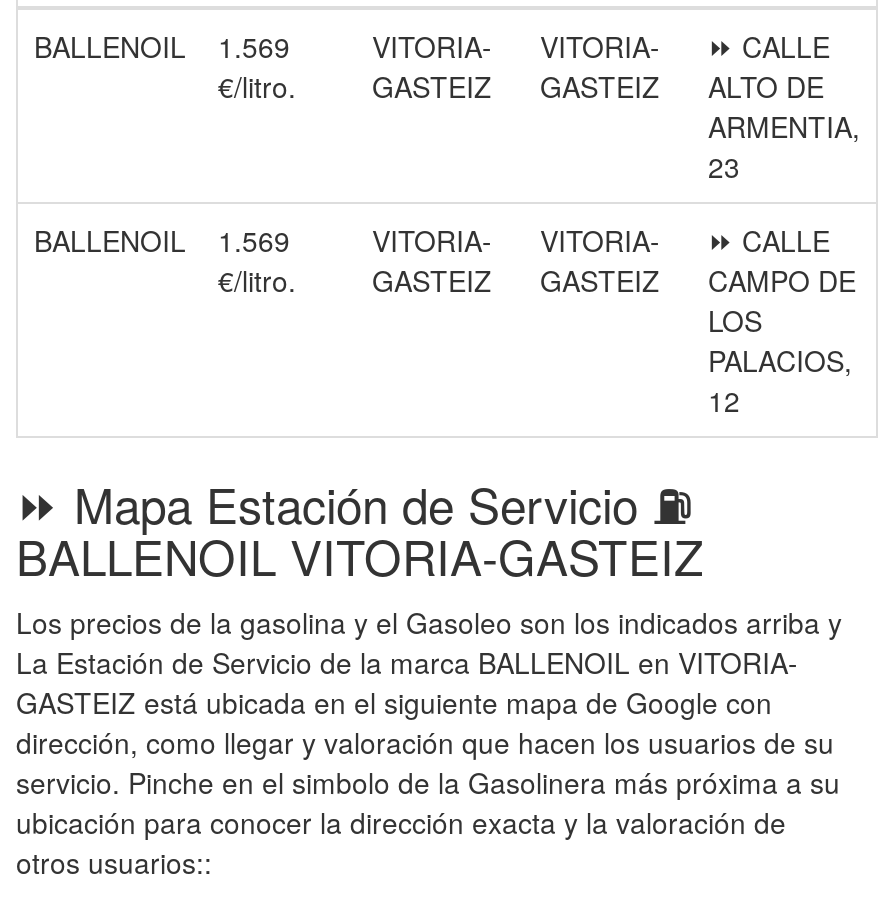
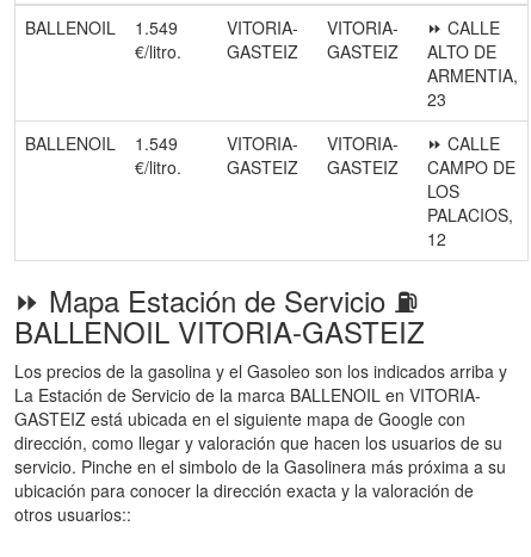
[34,26,290,66] BALLENOIL 1.569 -> [25,16,178,39] BALLENOIL 1.549
[34,220,290,260] BALLENOIL 1.569 -> [25,131,178,155] BALLENOIL 1.549

